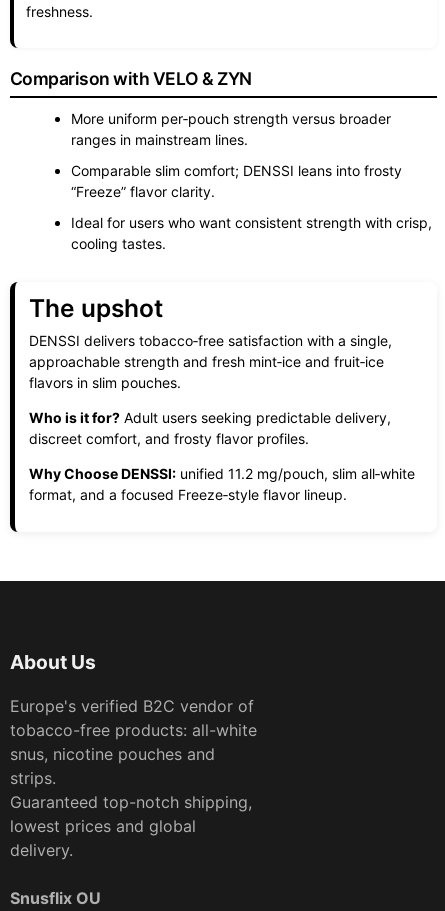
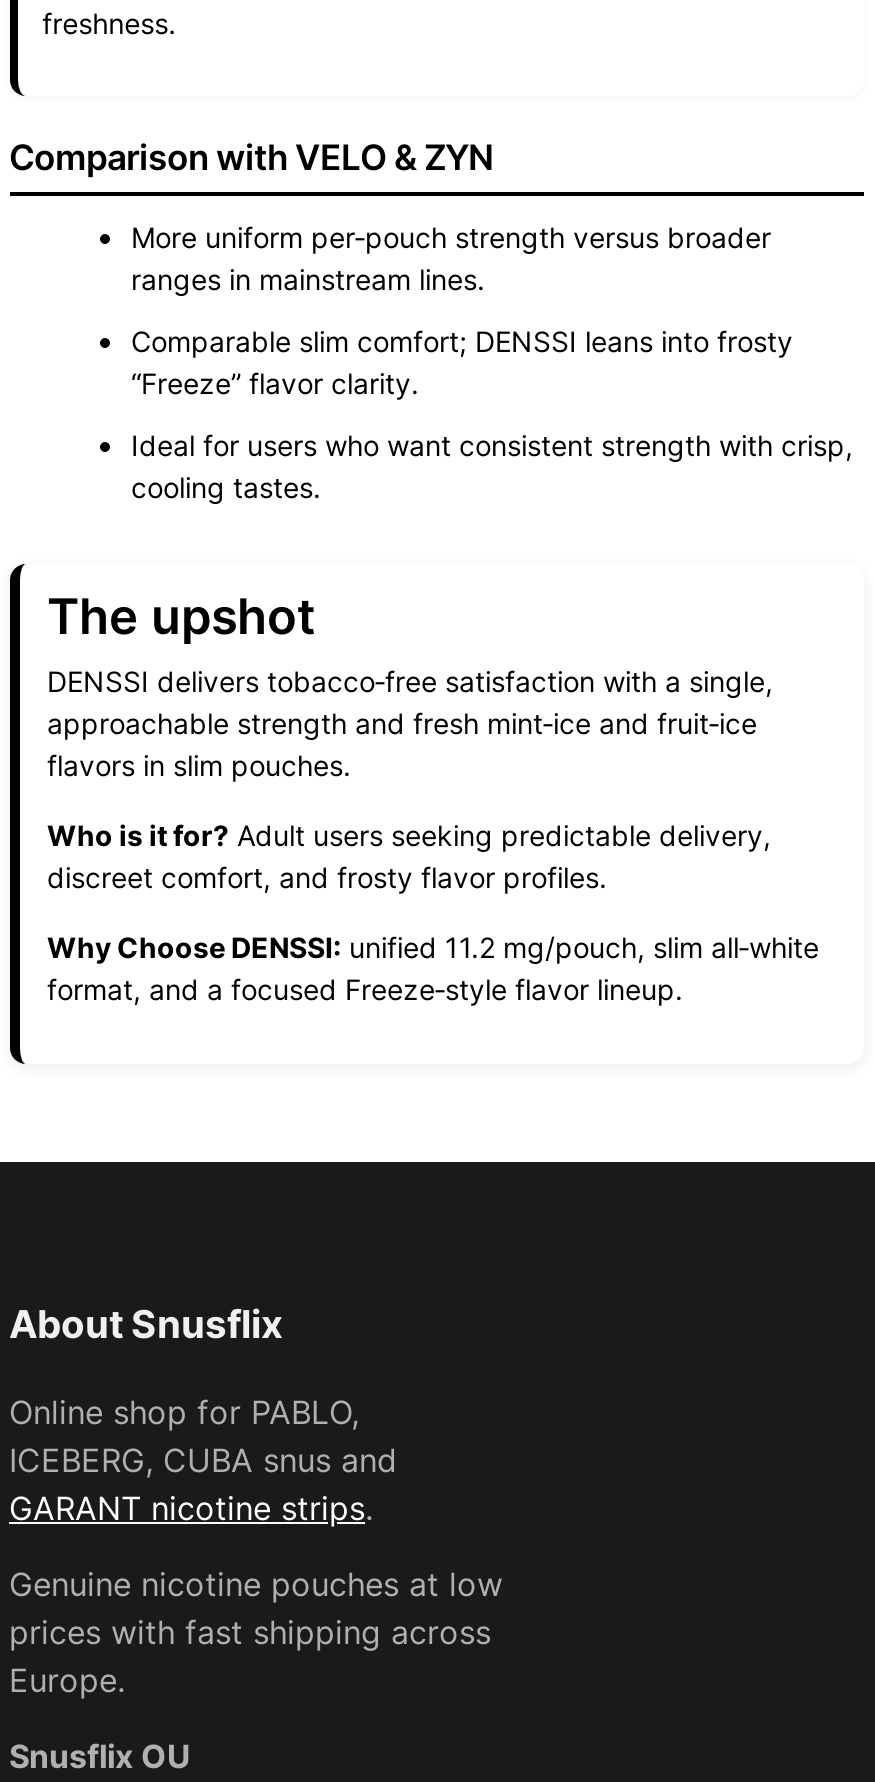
[9,650,256,860] About Us | Europe's verified B2C vendor of | tobacco-free products: all-white | snus, nicotine pouches and | strips. | Guaranteed top-notch shipping, | lowest prices and global | delivery. -> [9,1300,503,1700] About Snusflix | Online shop for PABLO, | ICEBERG, CUBA snus and | GARANT nicotine strips. | Genuine nicotine pouches at low | prices with fast shipping across | Europe.

